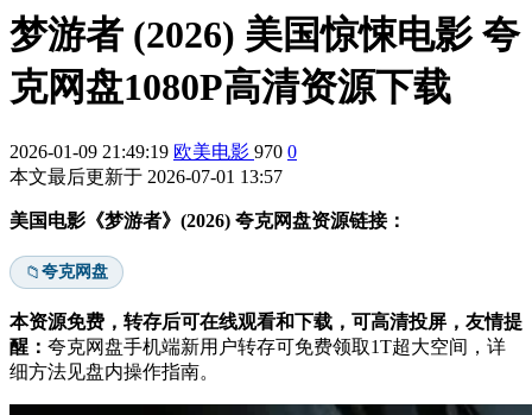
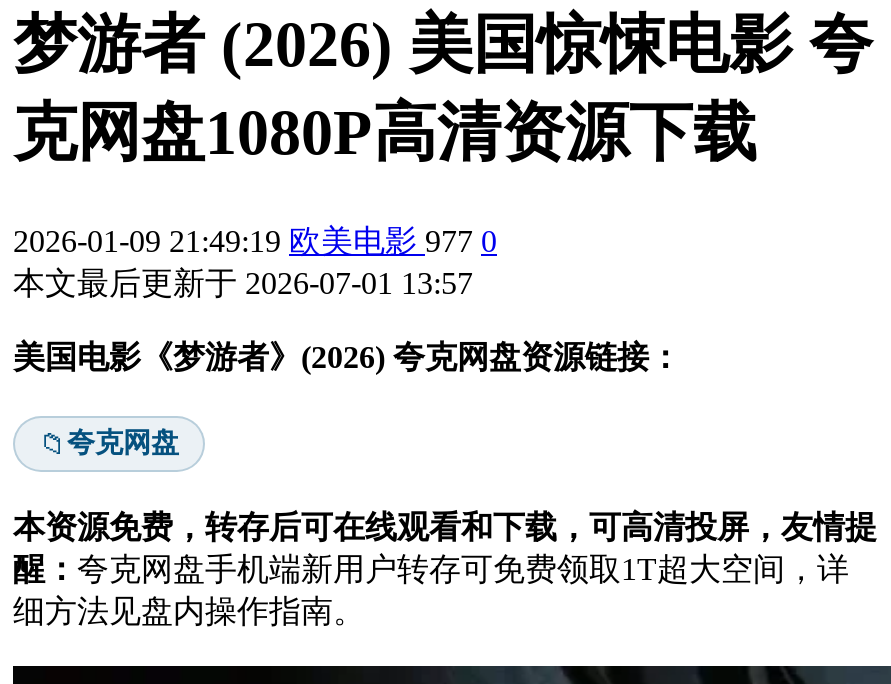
[9,141,297,162] 2026-01-09 21:49:19欧美电影970 0 -> [13,224,497,258] 2026-01-09 21:49:19欧美电影977 0

